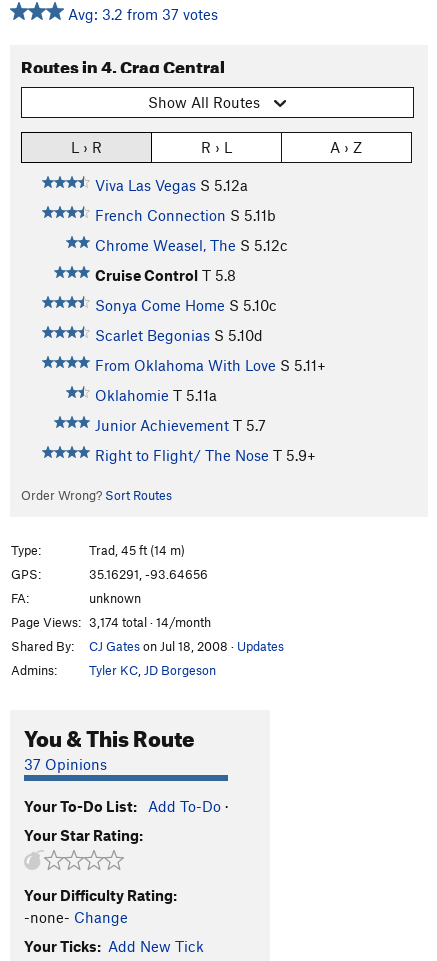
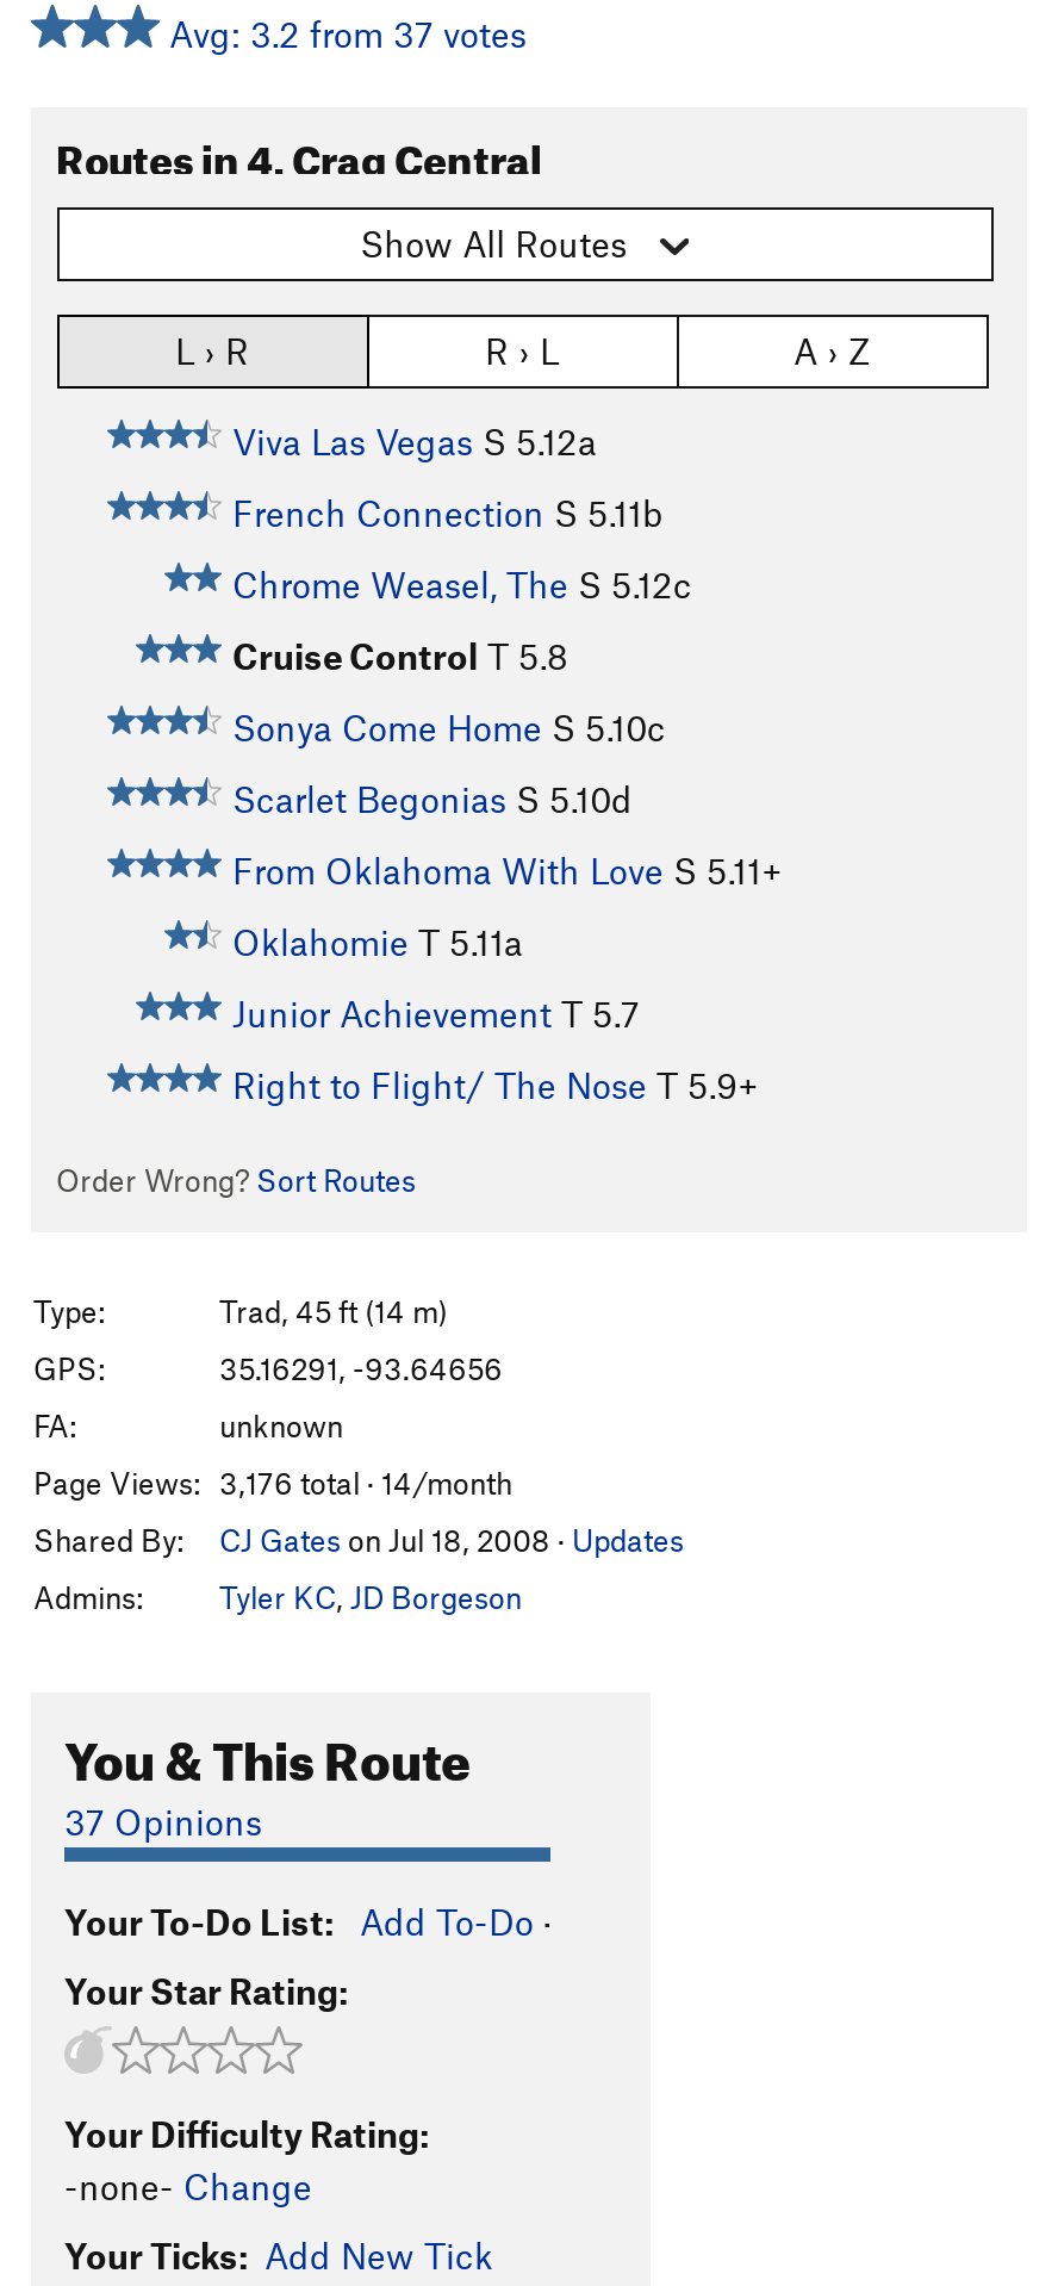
[11,614,211,630] Page Views: 3,174 total · 14/month -> [33,1463,512,1501] Page Views: 3,176 total · 14/month

